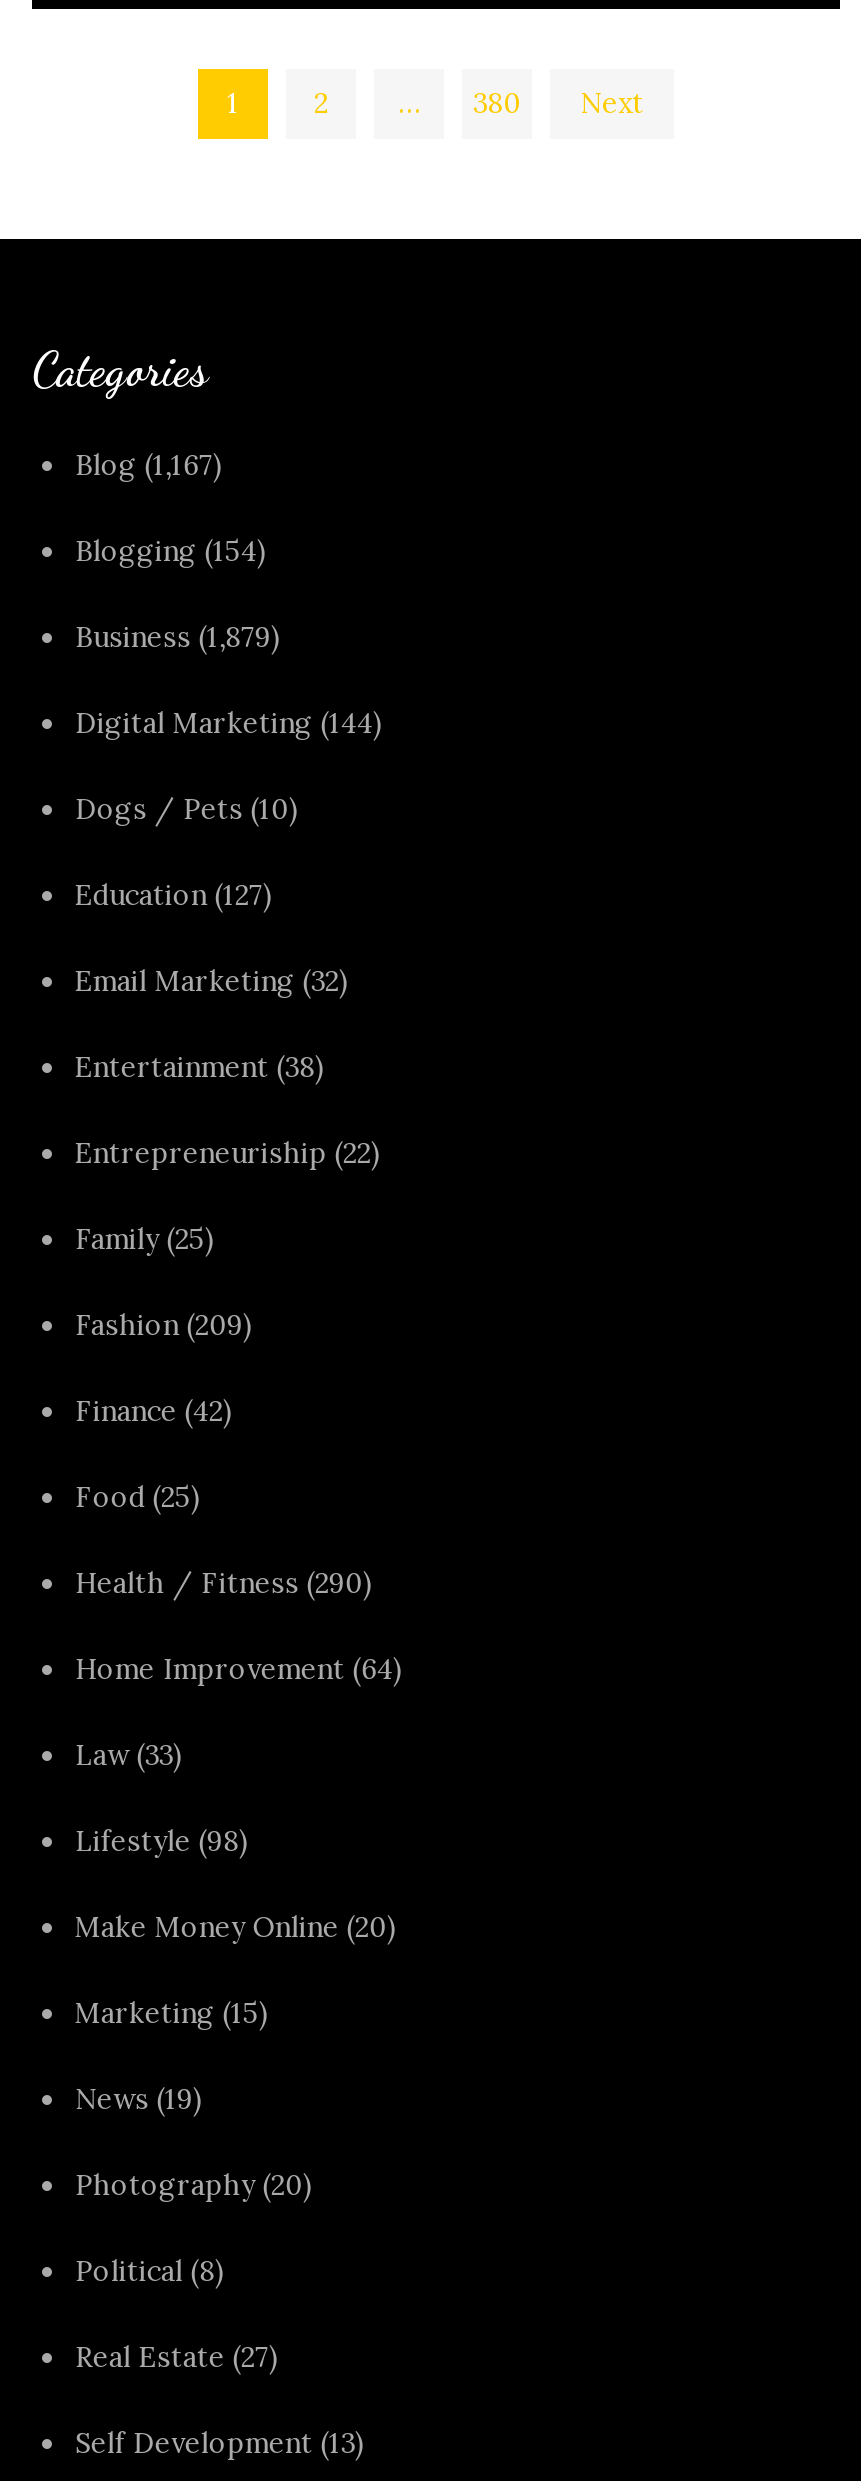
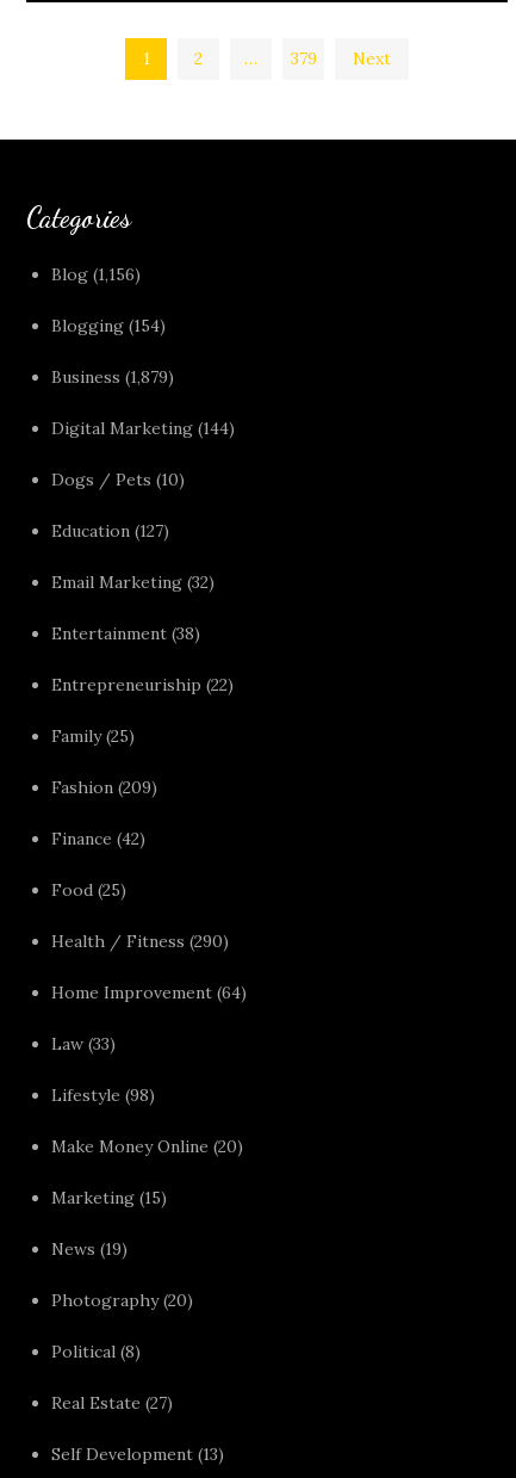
[473,85,521,121] 380 -> [290,48,316,69] 379
[75,447,223,483] Blog (1,167) -> [52,264,141,285] Blog (1,156)

